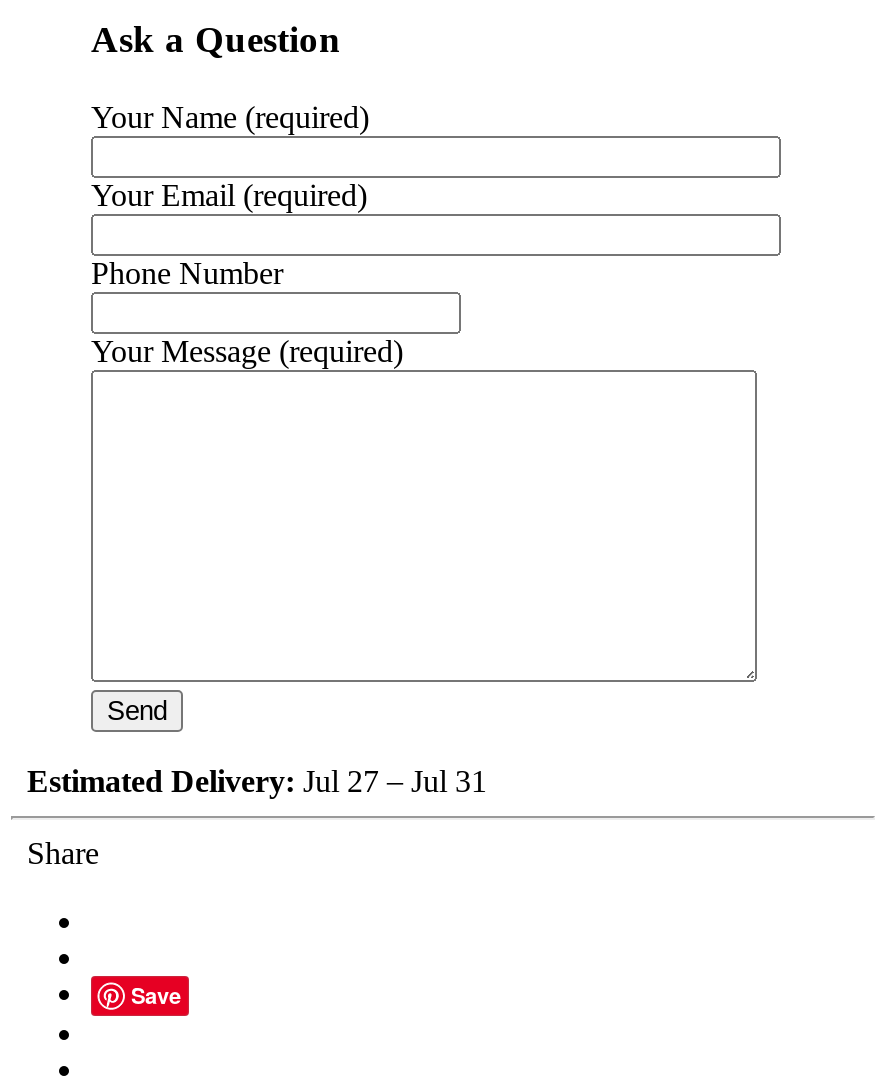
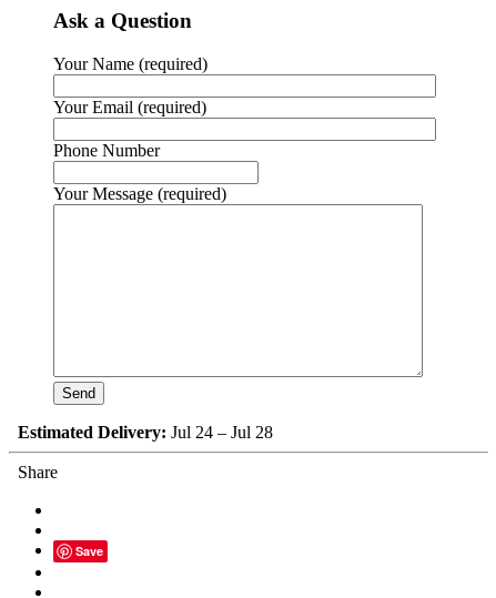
[27,764,487,798] Estimated Delivery: Jul 27 – Jul 31 -> [18,423,273,442] Estimated Delivery: Jul 24 – Jul 28

